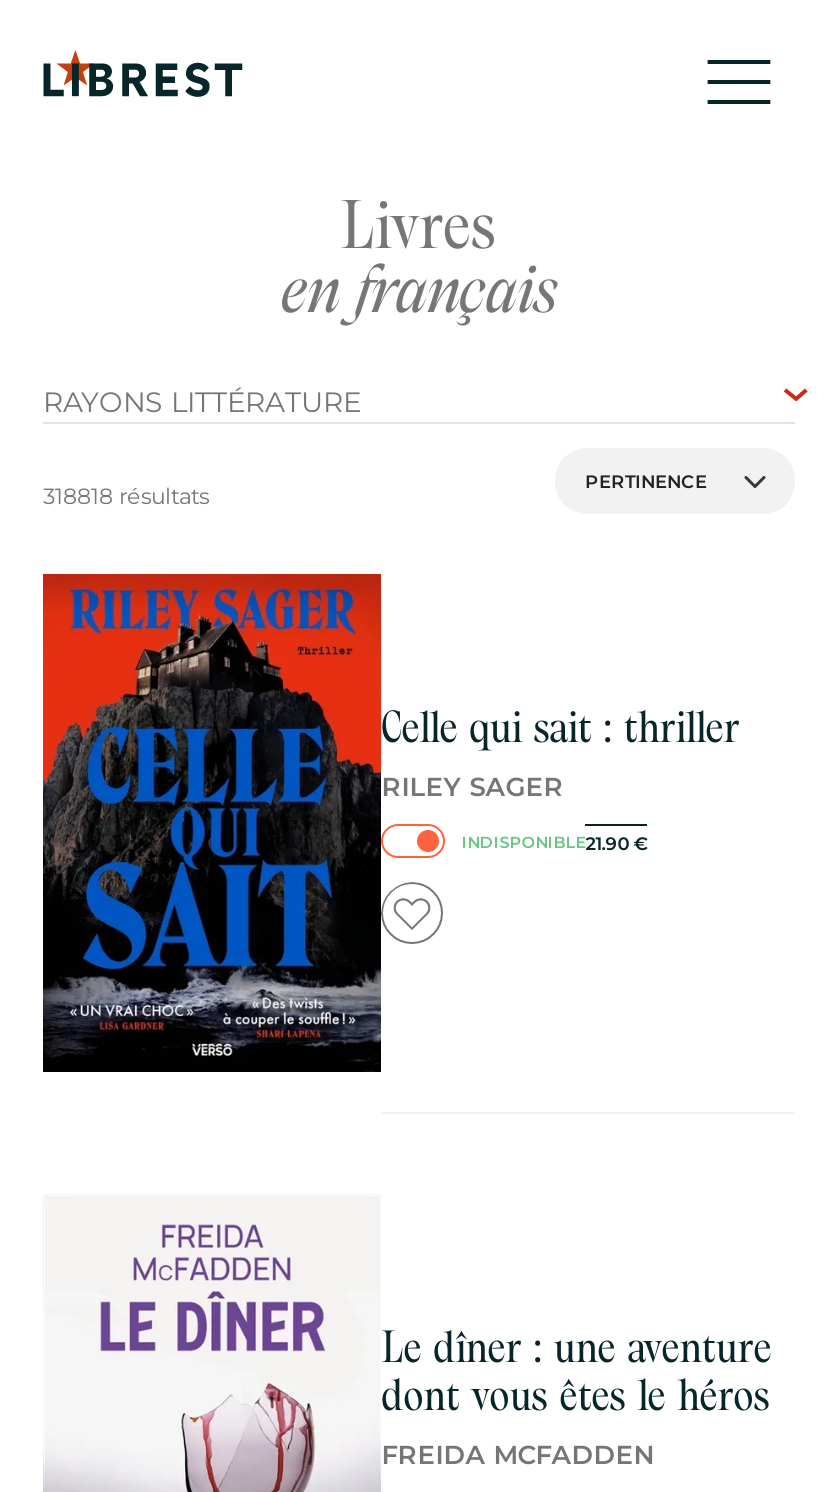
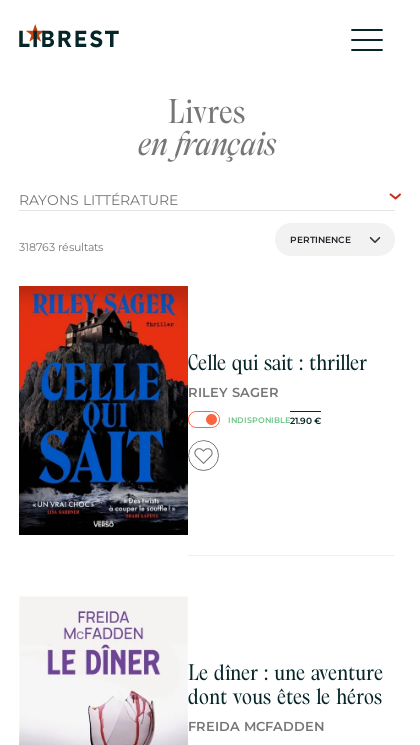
[43,481,209,509] 318818 résultats -> [19,240,103,254] 318763 résultats

